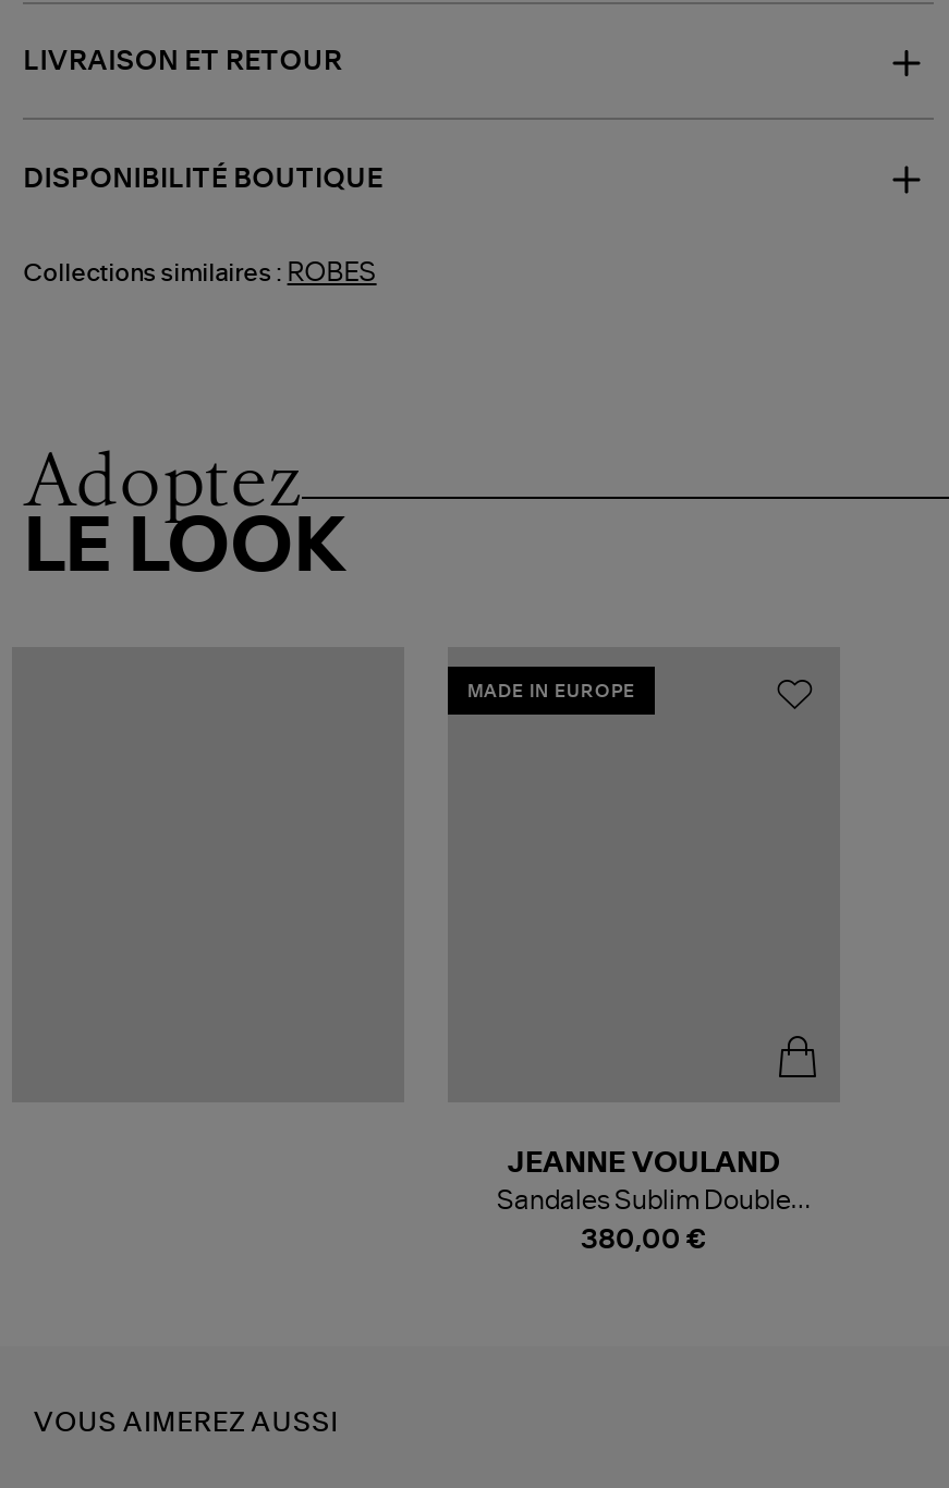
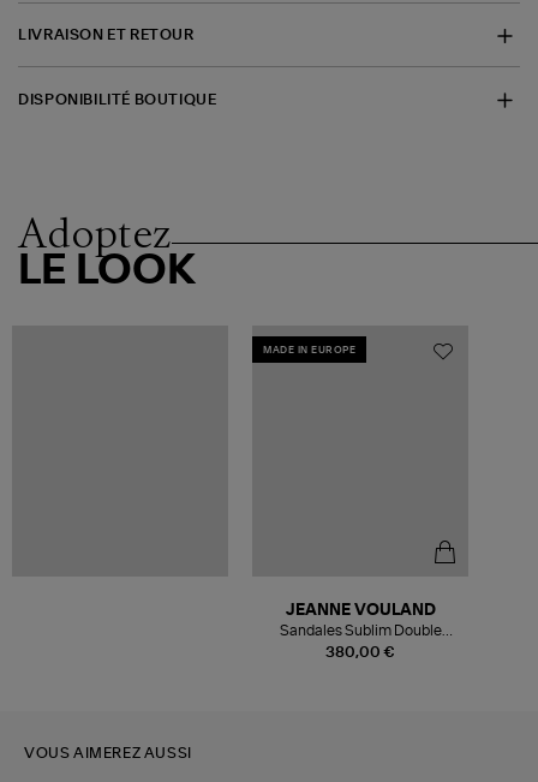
[24,260,377,286] Collections similaires : ROBES -> none

